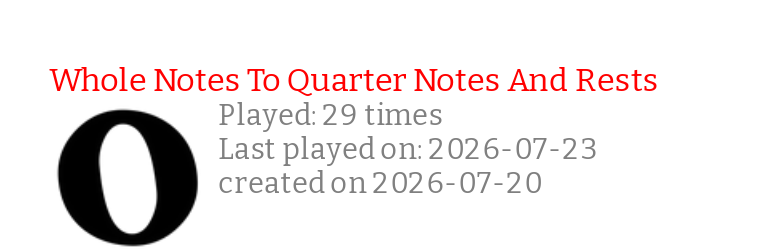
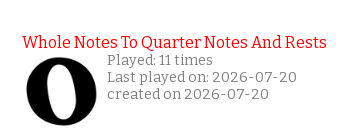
[219,98,443,132] Played: 29 times -> [107,51,213,68] Played: 11 times
[219,132,597,166] Last played on: 2026-07-23 -> [107,68,297,85] Last played on: 2026-07-20

